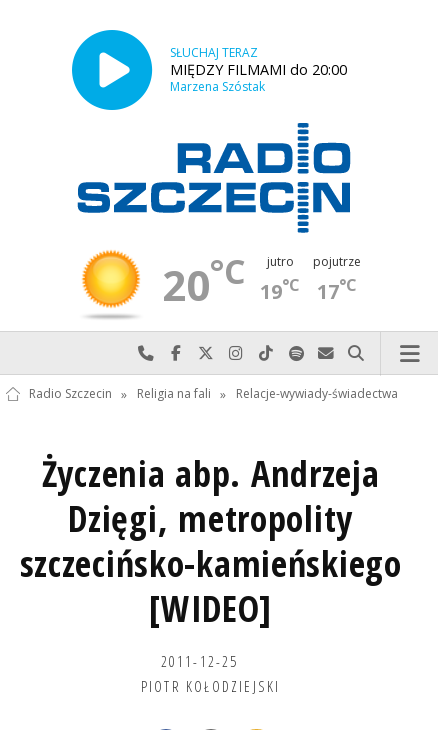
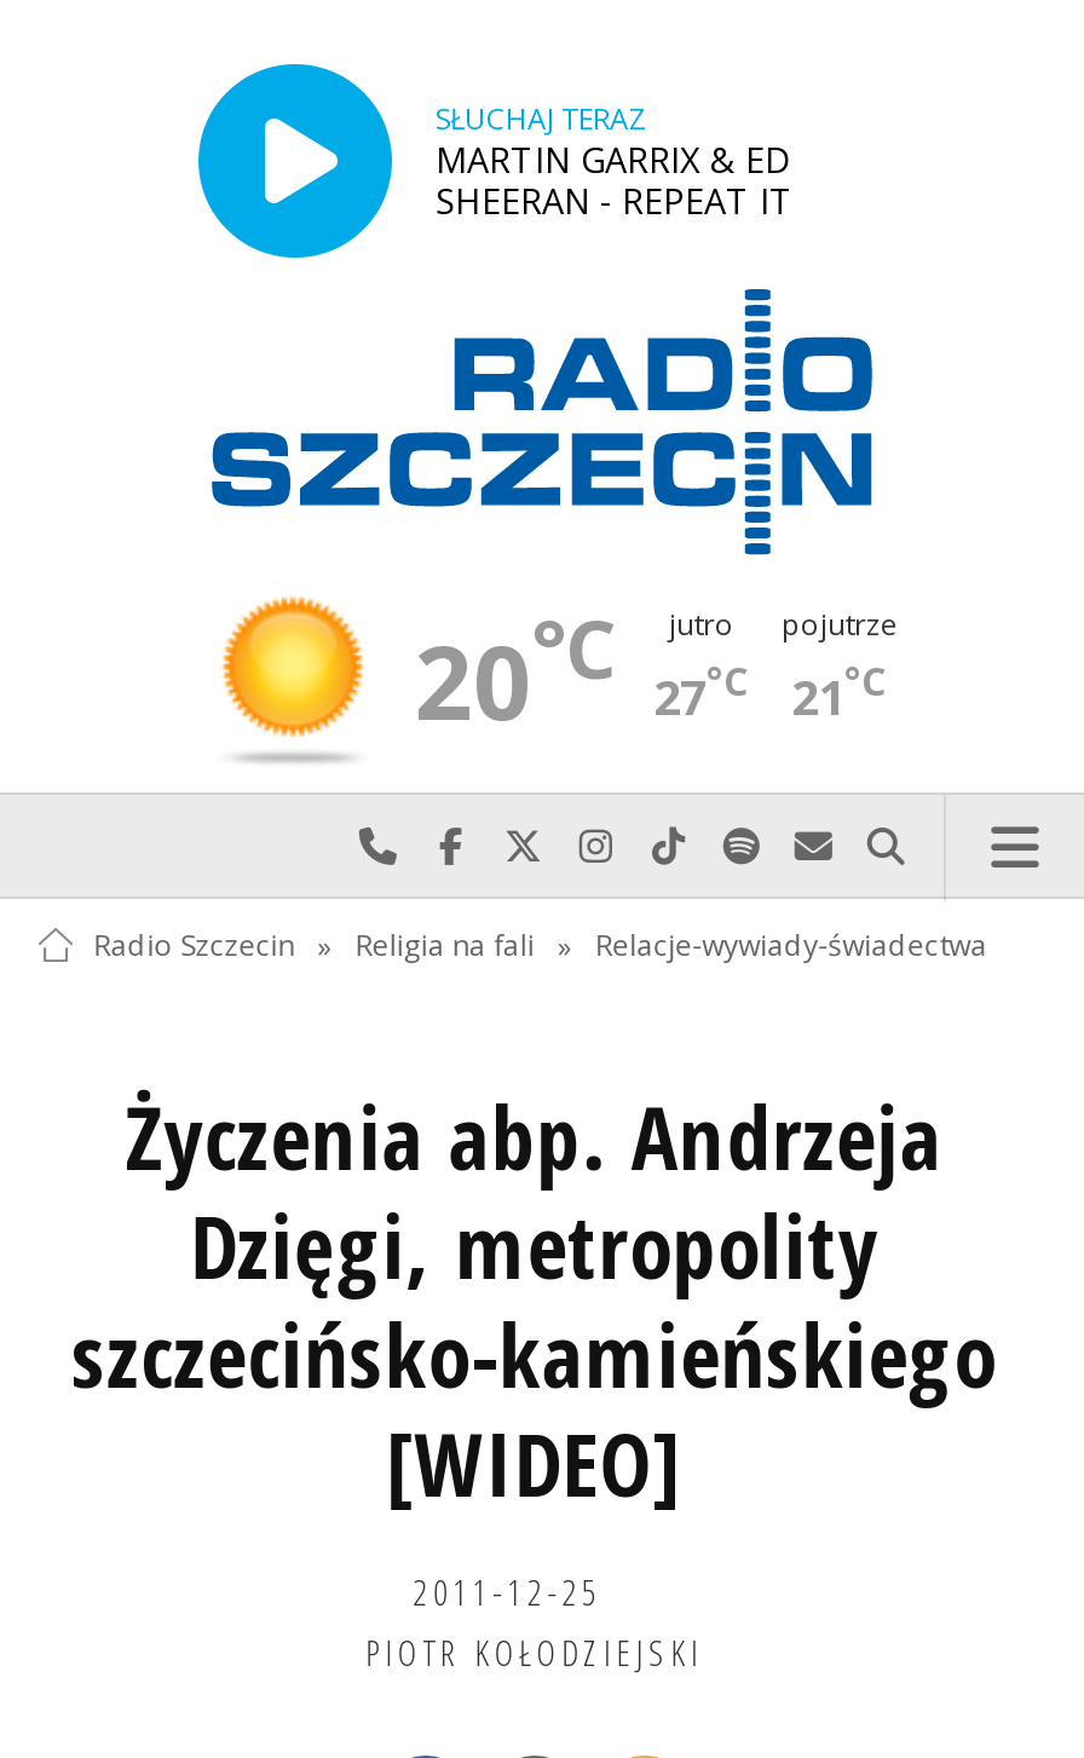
[170,60,347,95] MIĘDZY FILMAMI do 20:00 | Marzena Szóstak -> [436,136,794,223] MARTIN GARRIX & ED | SHEERAN - REPEAT IT
[260,274,300,305] 19°C -> [653,655,750,730] 27°C
[317,274,357,305] 17°C -> [791,655,888,730] 21°C

